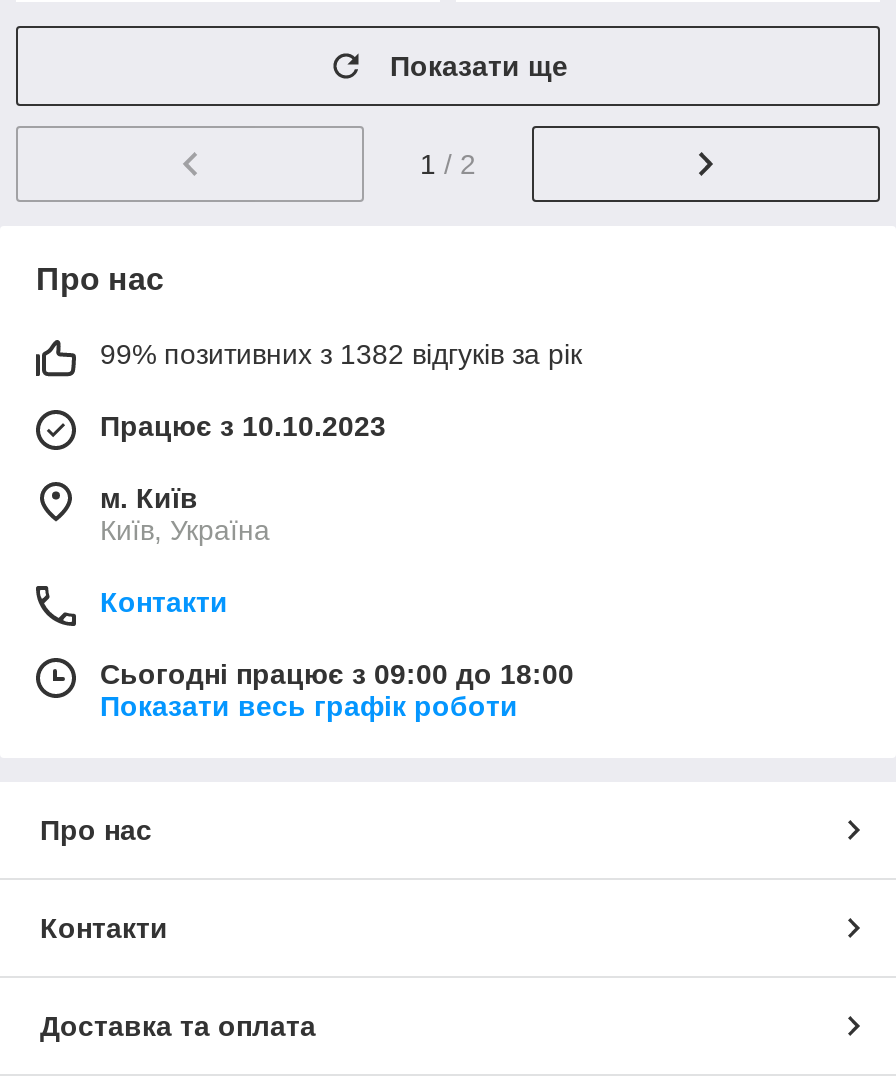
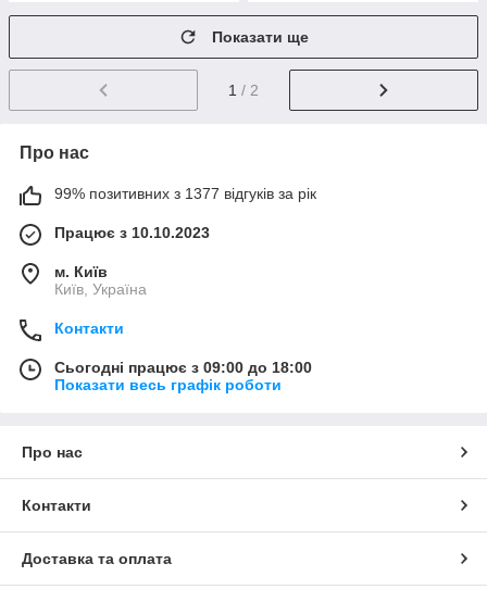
[100,338,582,370] 99% позитивних з 1382 відгуків за рік -> [54,185,316,202] 99% позитивних з 1377 відгуків за рік

